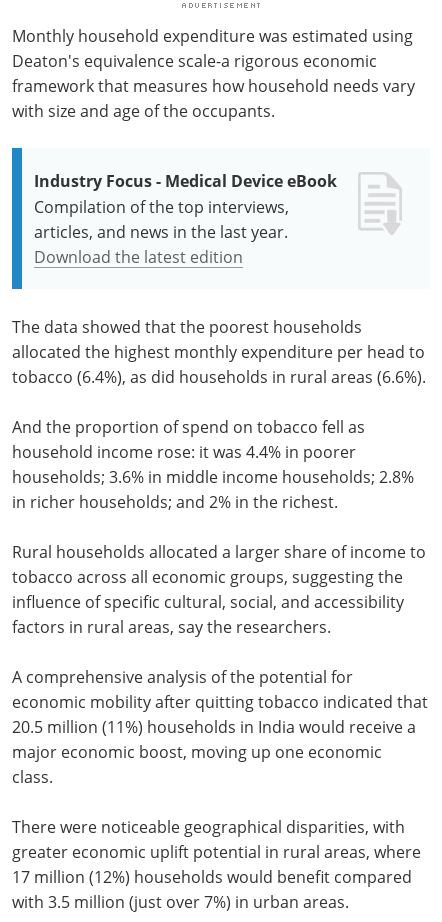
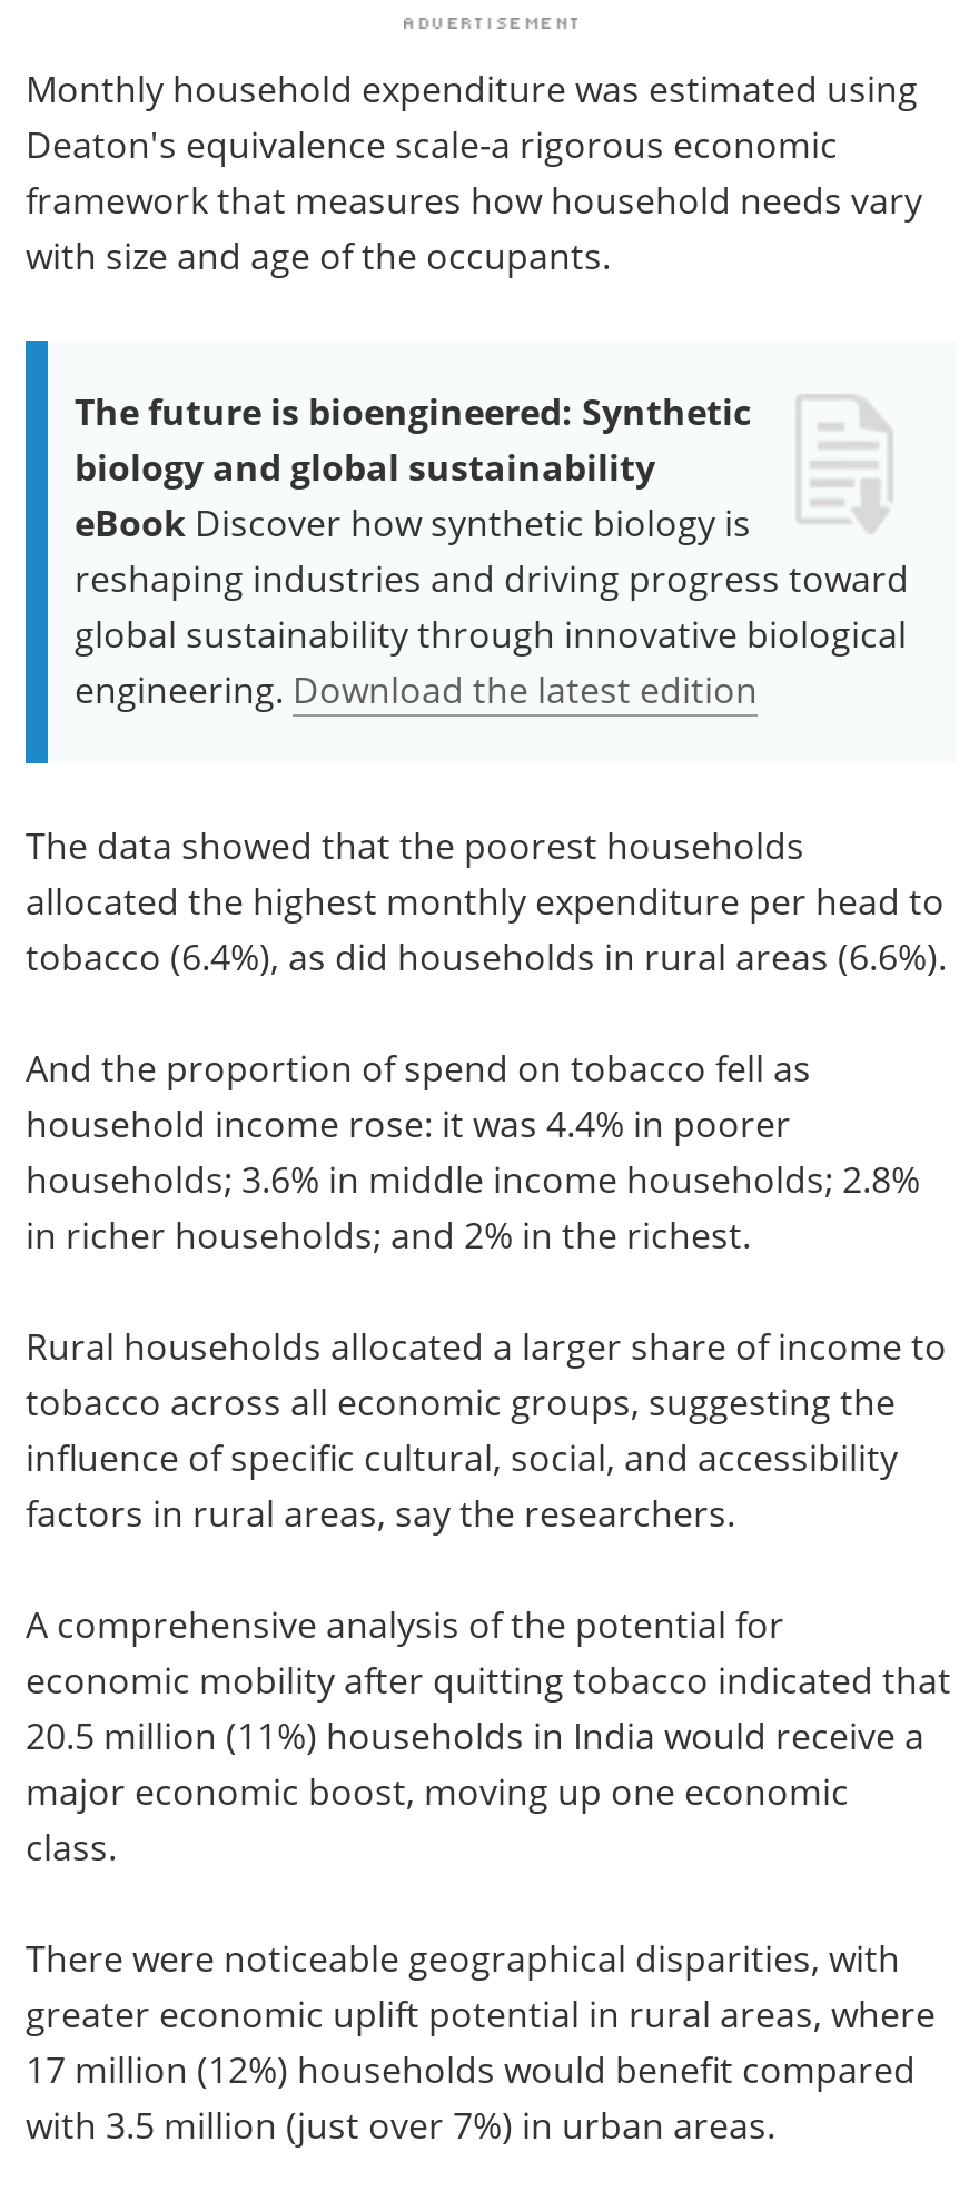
[34,170,337,267] Industry Focus - Medical Device eBook | Compilation of the top interviews, | articles, and news in the last year. | Download the latest edition -> [75,387,909,714] The future is bioengineered: Synthetic | biology and global sustainability | eBook Discover how synthetic biology is | reshaping industries and driving progress toward | global sustainability through innovative biological | engineering. Download the latest edition

